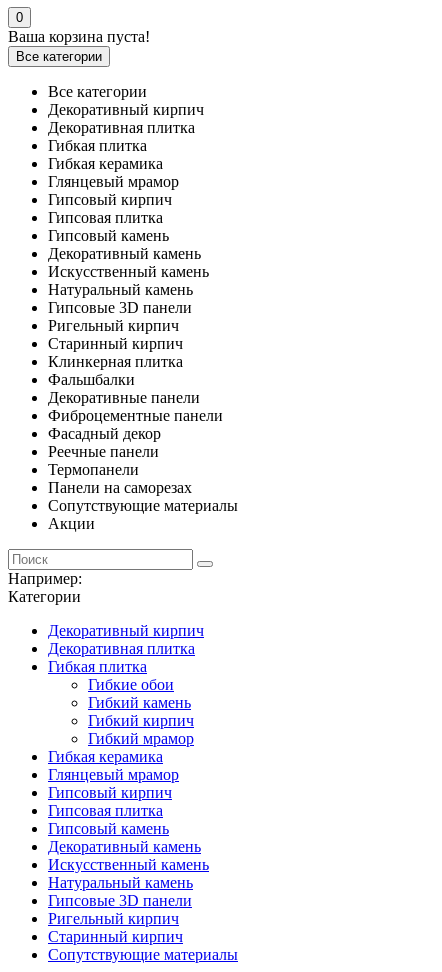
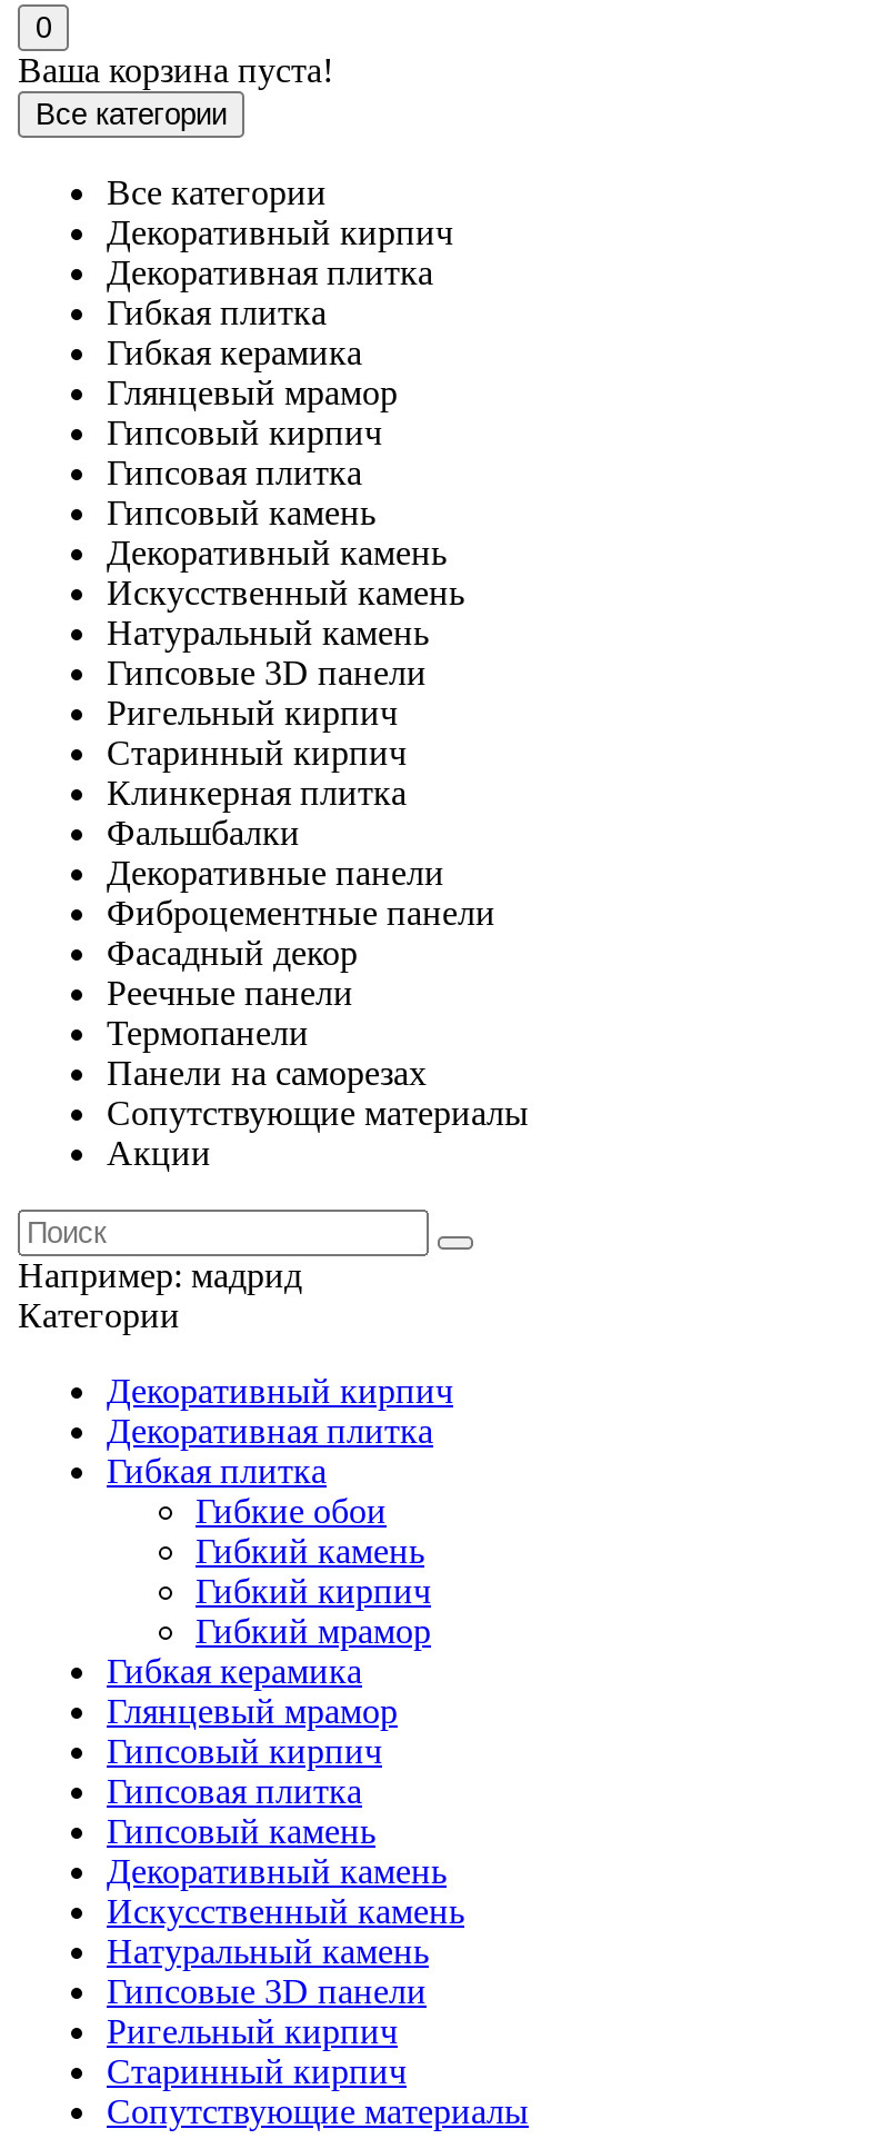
[8,570,82,587] Например: -> [18,1256,302,1294] Например:мадрид

